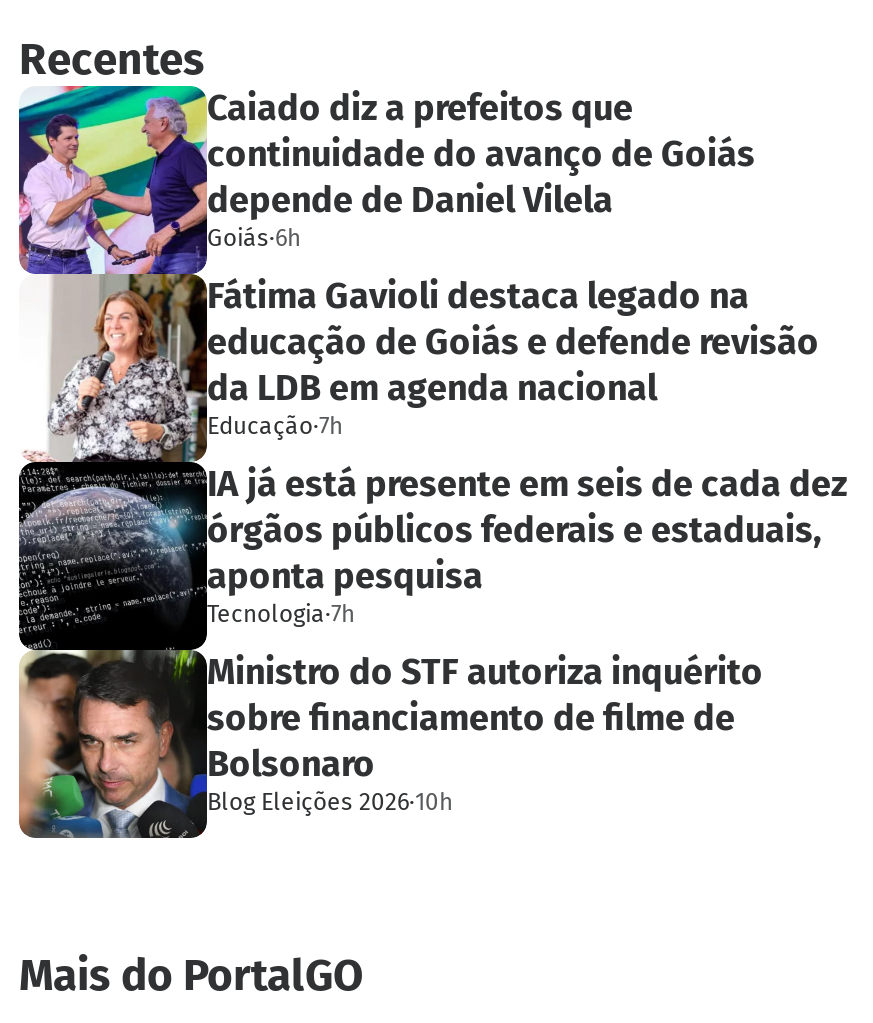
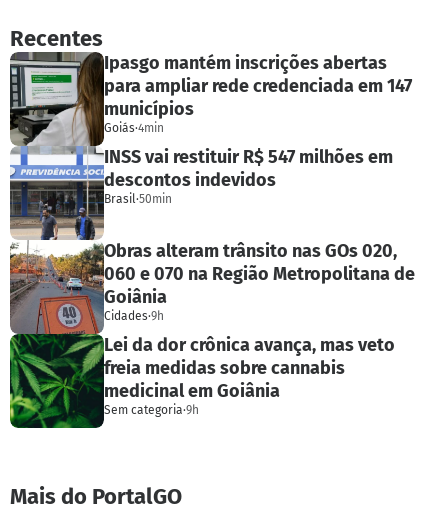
[17,87,755,841] [image] | Caiado diz a prefeitos que | continuidade do avanço de Goiás | depende de Daniel Vilela | Goiás·6h -> [9,52,412,429] [image] | Ipasgo mantém inscrições abertas | para ampliar rede credenciada em 147 | municípios | Goiás·4min
[207,275,819,441] Fátima Gavioli destaca legado na | educação de Goiás e defende revisão | da LDB em agenda nacional | Educação·7h -> [104,146,393,206] INSS vai restituir R$ 547 milhões em | descontos indevidos | Brasil · 50min
[207,463,847,629] IA já está presente em seis de cada dez | órgãos públicos federais e estaduais, | aponta pesquisa | Tecnologia·7h -> [104,240,415,323] Obras alteram trânsito nas GOs 020, | 060 e 070 na Região Metropolitana de | Goiânia | Cidades·9h
[207,651,763,817] Ministro do STF autoriza inquérito | sobre financiamento de filme de | Bolsonaro | Blog Eleições 2026·10h -> [104,334,395,417] Lei da dor crônica avança, mas veto | freia medidas sobre cannabis | medicinal em Goiânia | Sem categoria·9h

